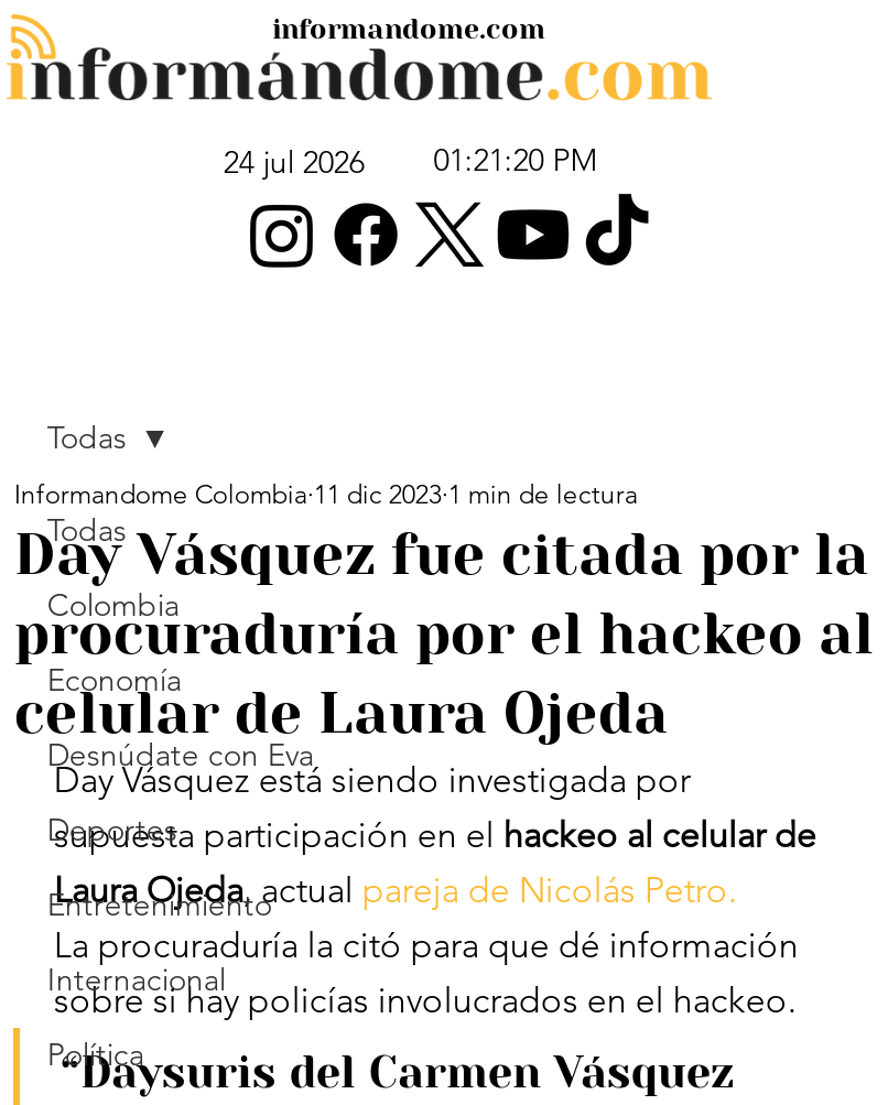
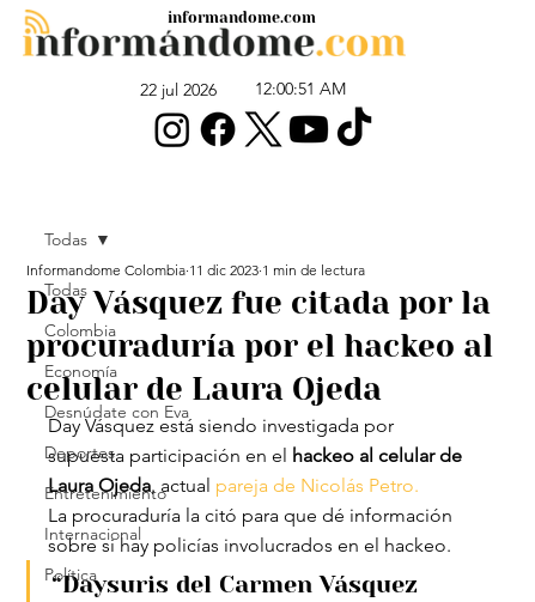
[223,140,597,181] 24 jul 2026 | 01:21:20 PM -> [141,78,346,100] 22 jul 2026 | 12:00:51 AM

